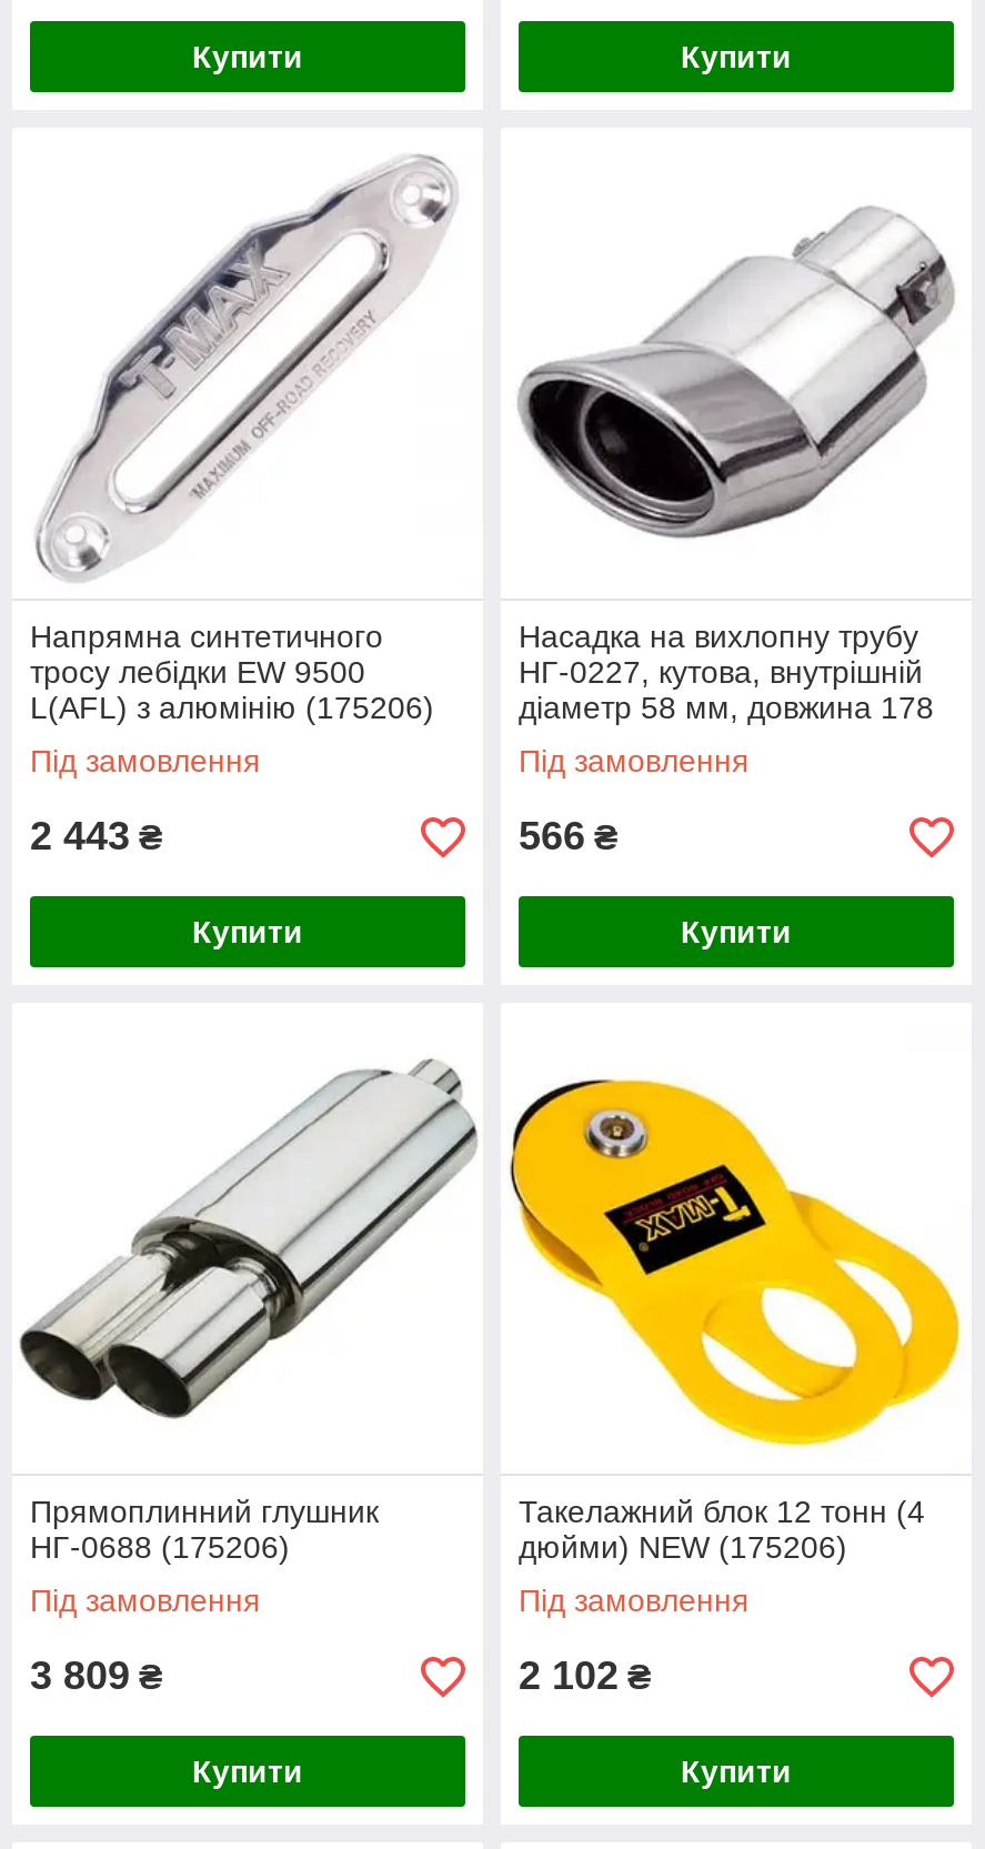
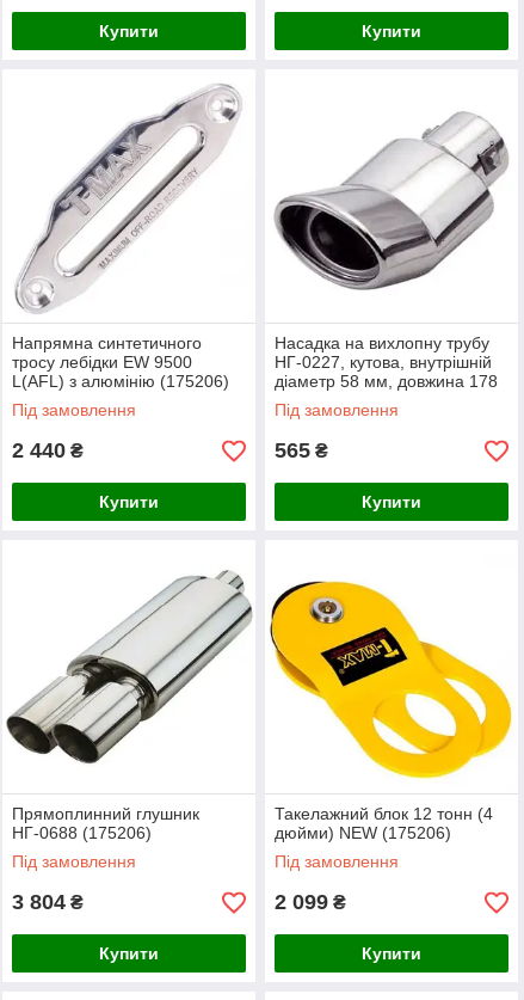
[30,815,163,859] 2 443 ₴ -> [12,439,84,463] 2 440 ₴
[519,815,619,859] 566 ₴ -> [275,439,328,463] 565 ₴
[30,1654,163,1699] 3 809 ₴ -> [12,891,84,914] 3 804 ₴
[519,1654,652,1699] 2 102 ₴ -> [275,891,346,914] 2 099 ₴

